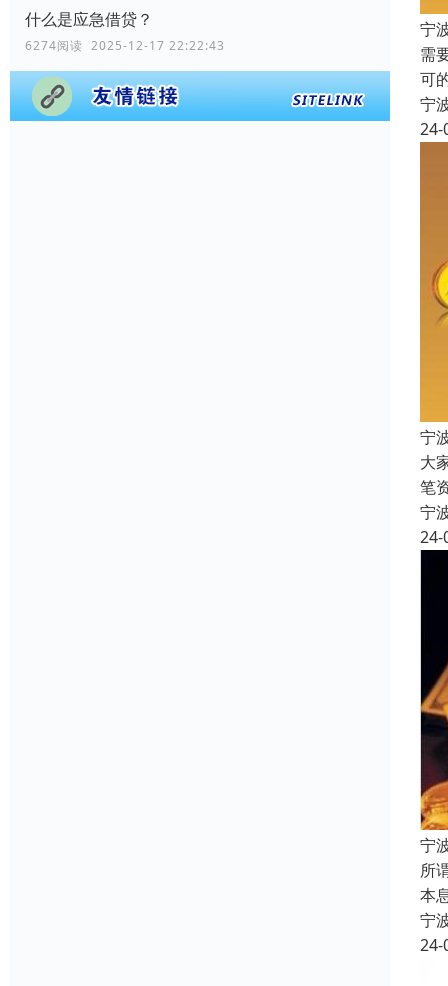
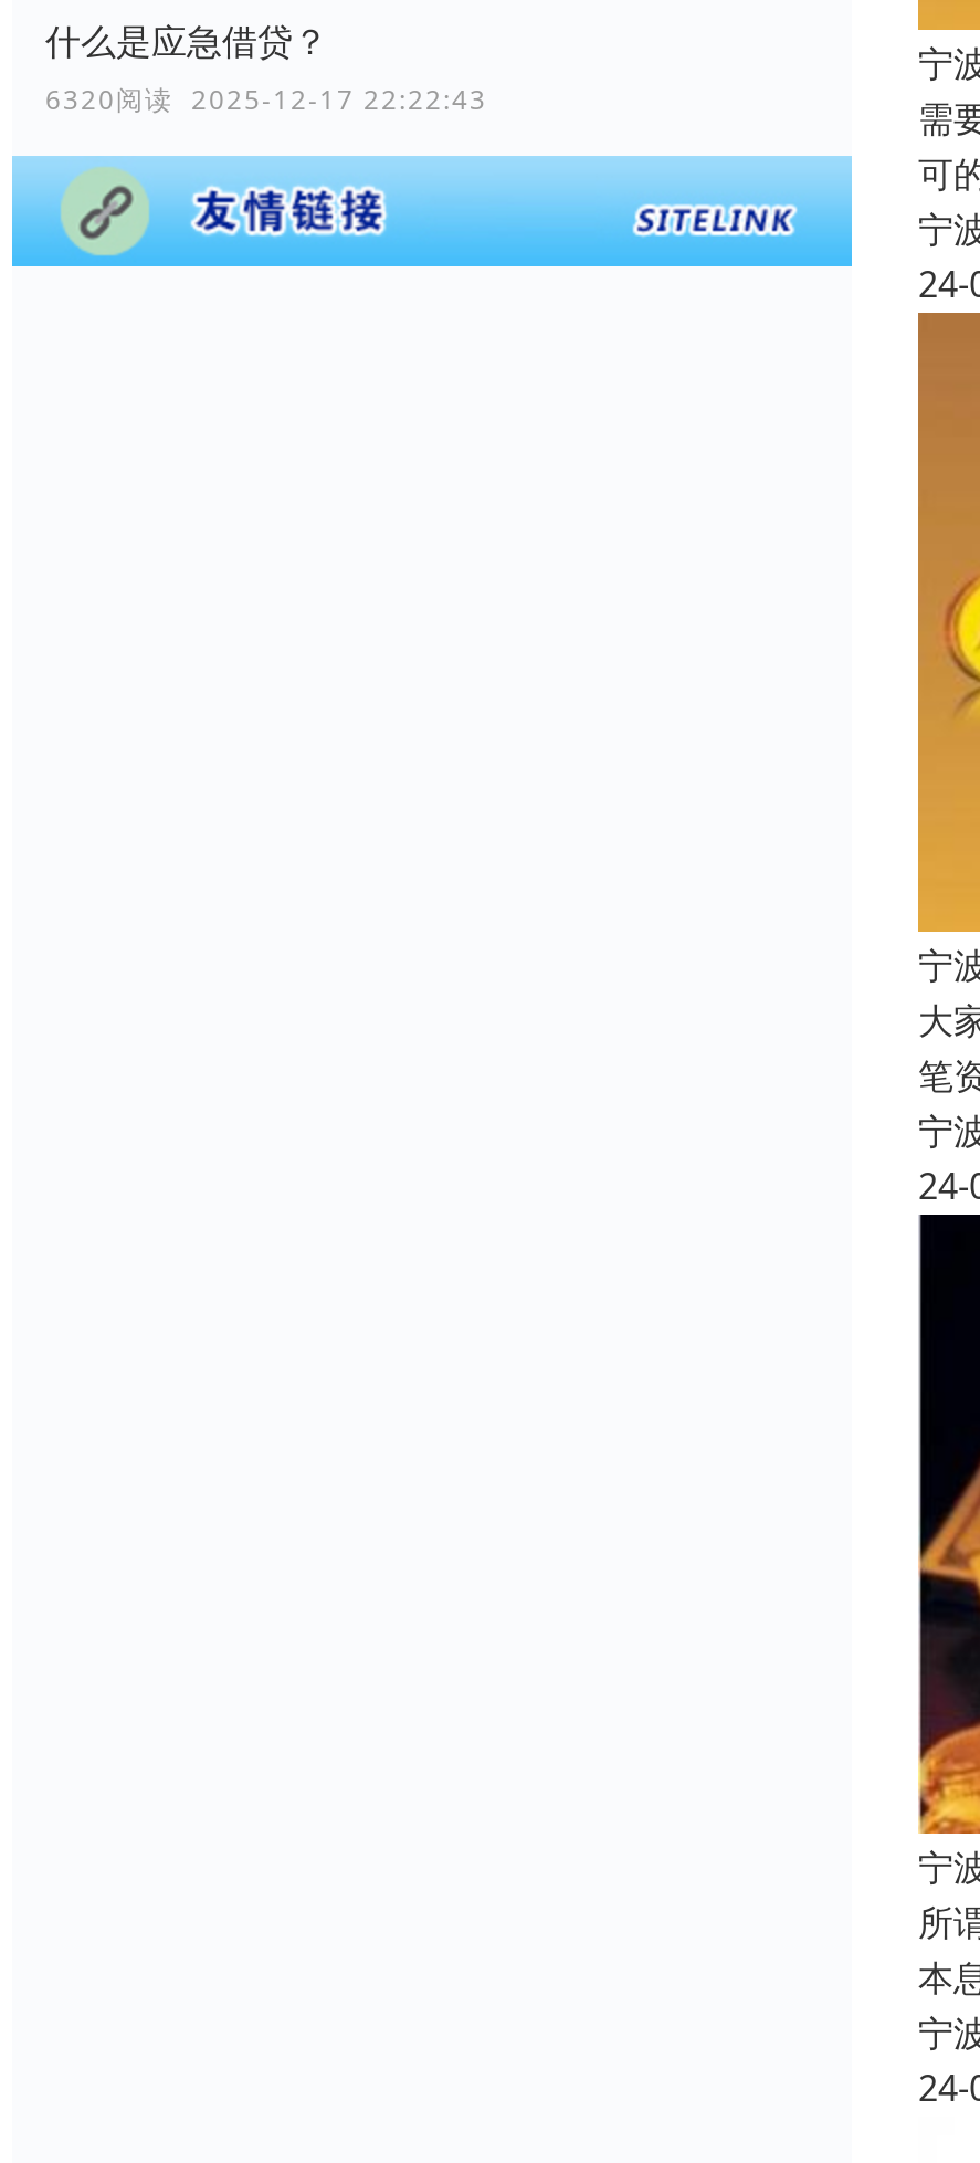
[25,37,225,54] 6274阅读 2025-12-17 22:22:43 -> [45,81,487,119] 6320阅读 2025-12-17 22:22:43

